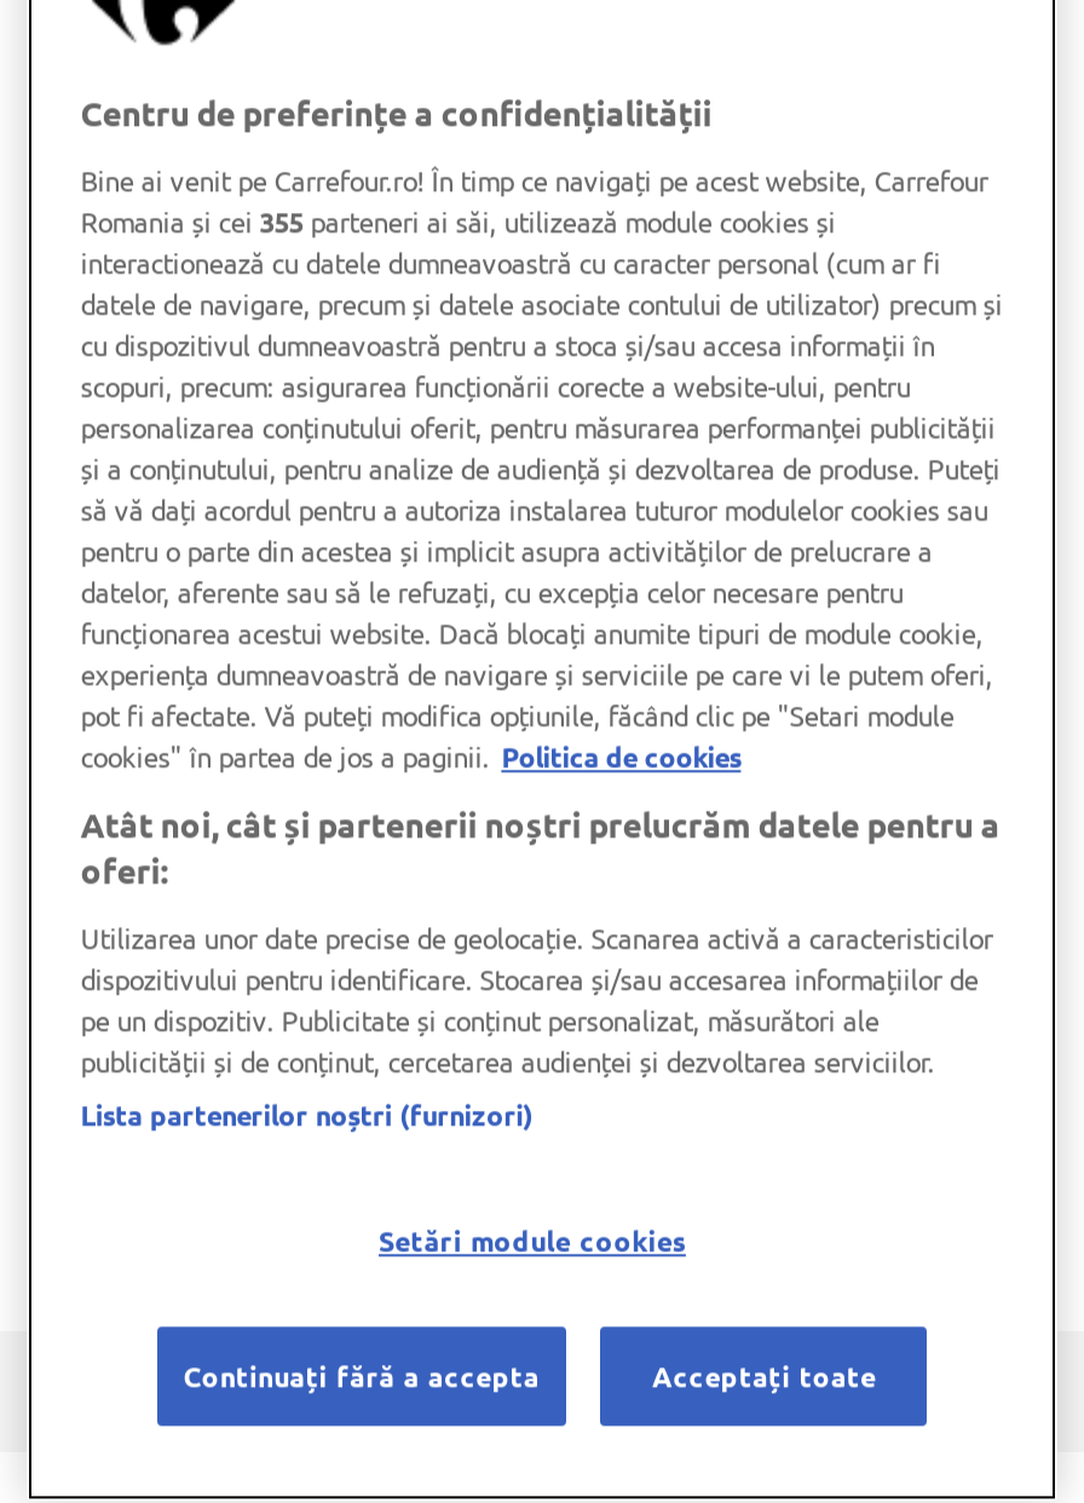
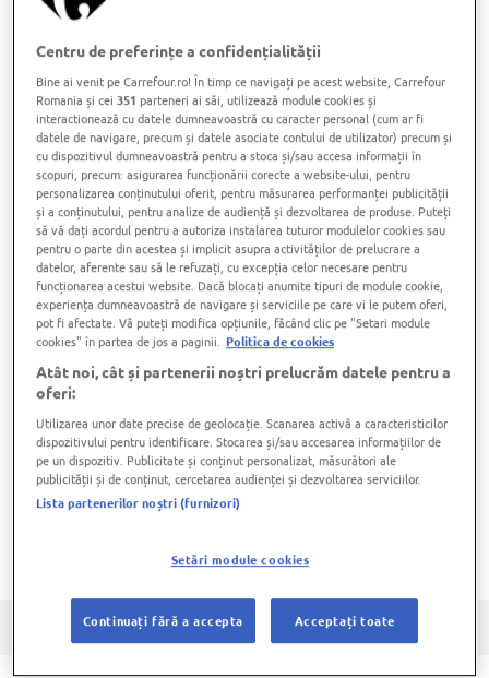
[80,200,835,239] Romania și cei 355 parteneri ai săi, utilizează module cookies și -> [36,90,377,108] Romania și cei 351 parteneri ai săi, utilizează module cookies și

